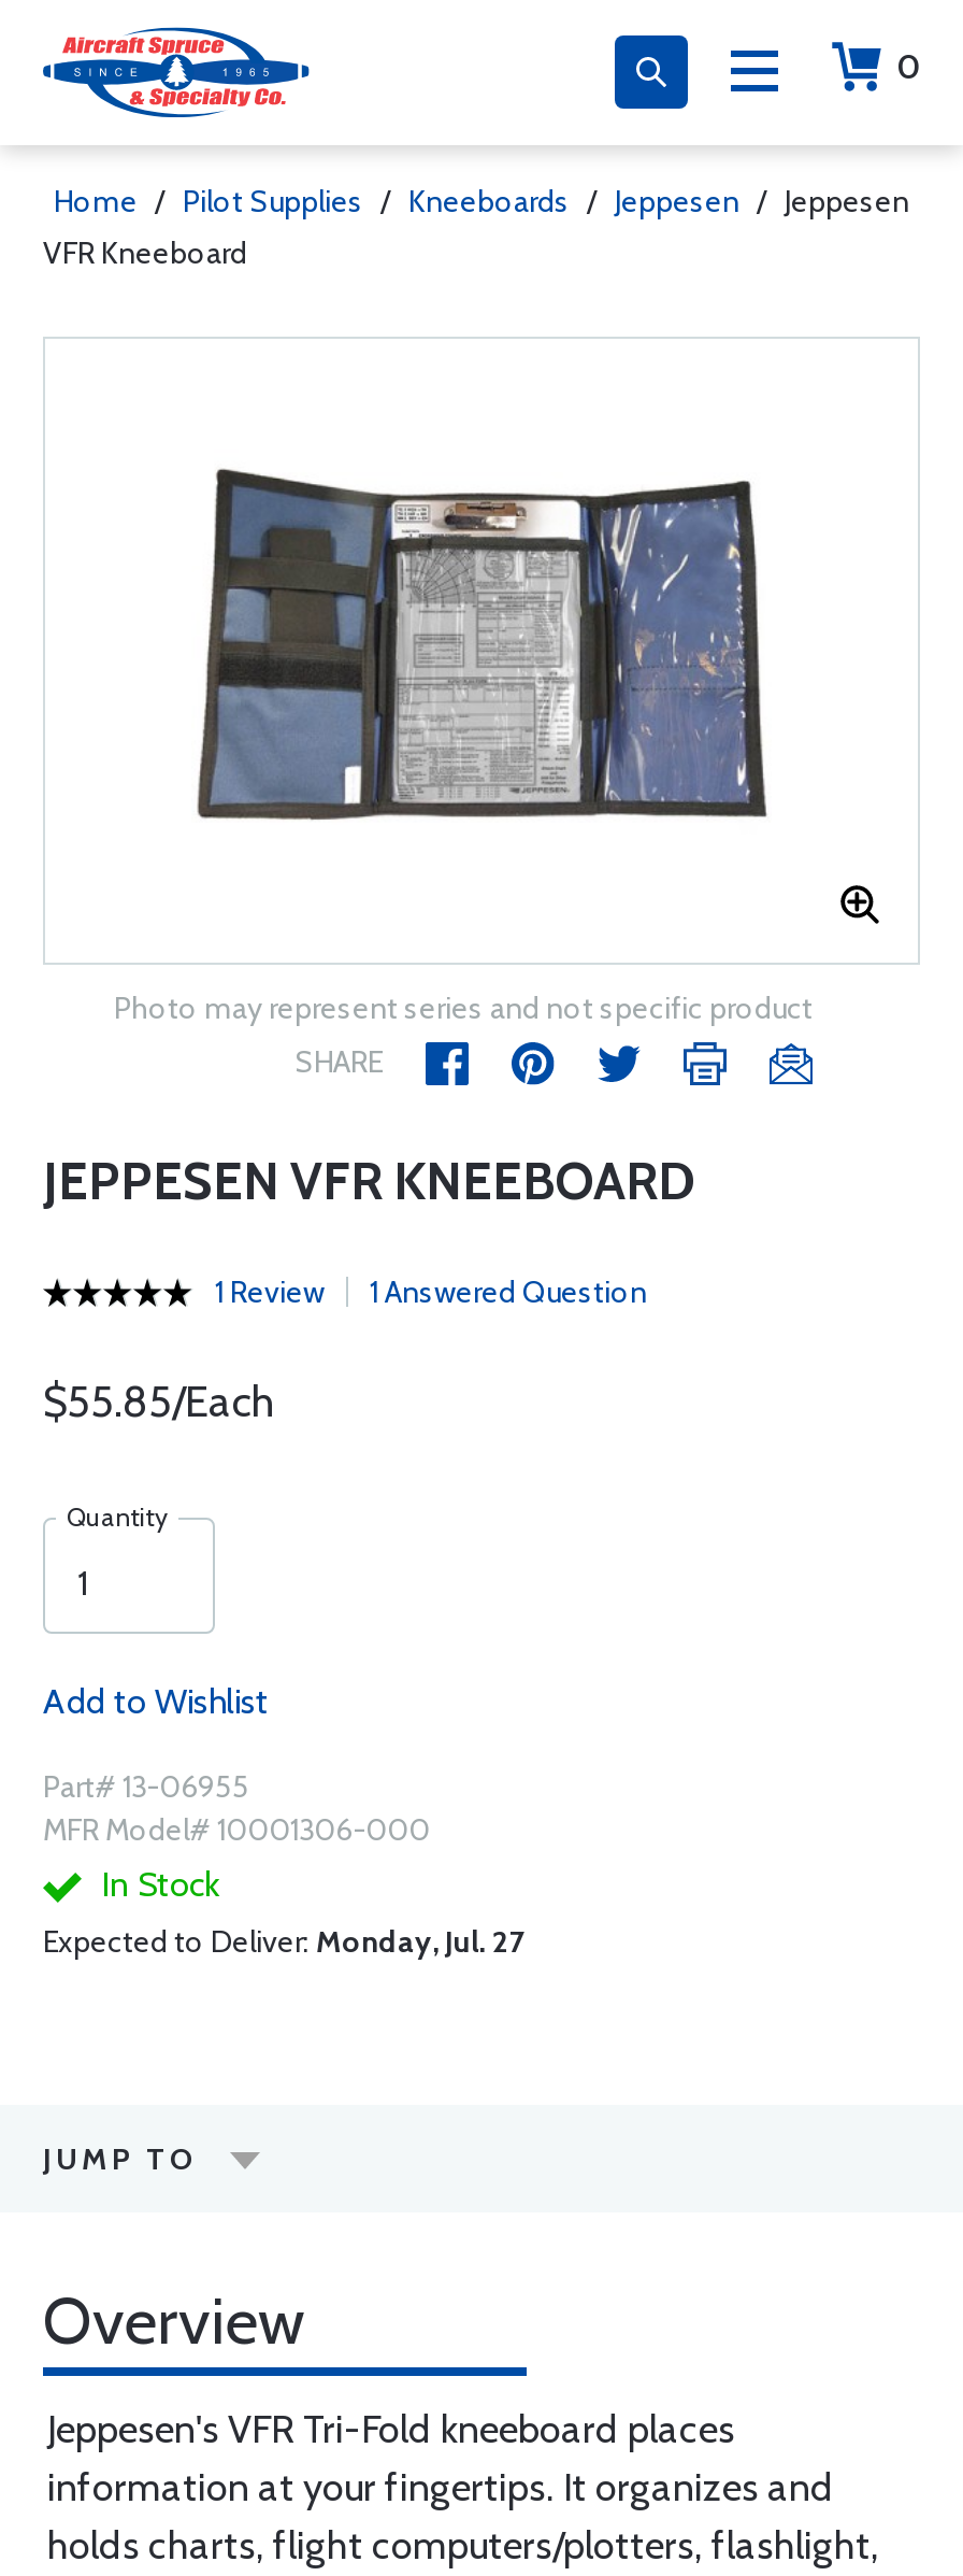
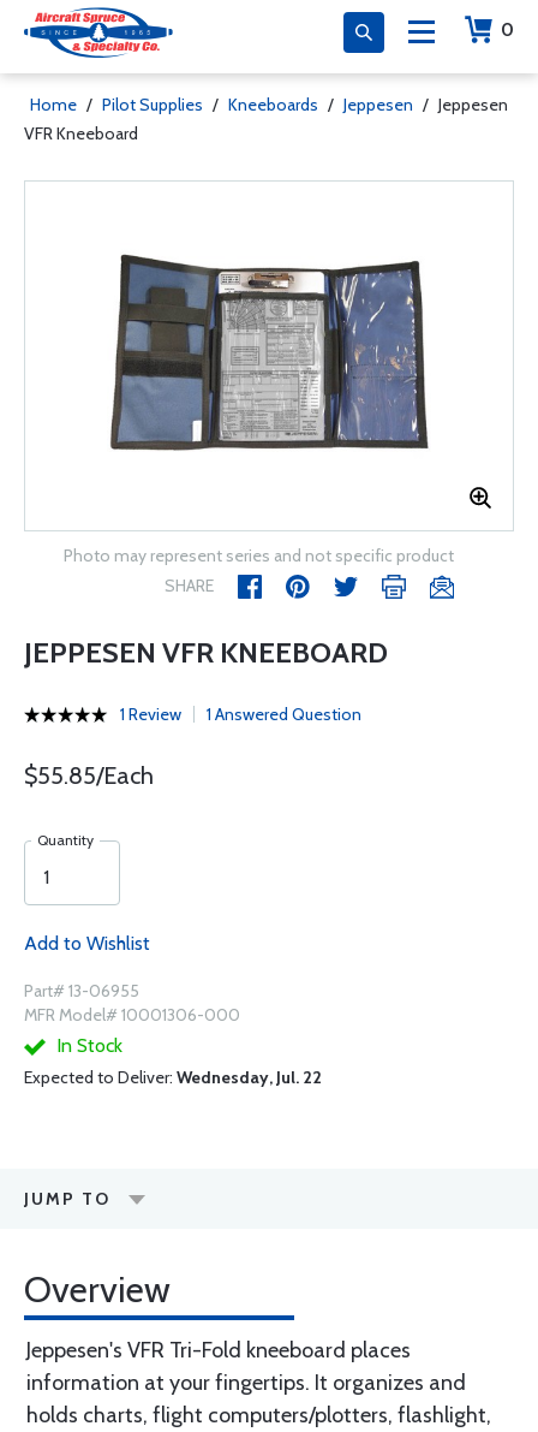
[43,1922,524,1961] Expected to Deliver: Monday, Jul. 27 -> [24,1066,322,1088] Expected to Deliver: Wednesday, Jul. 22

